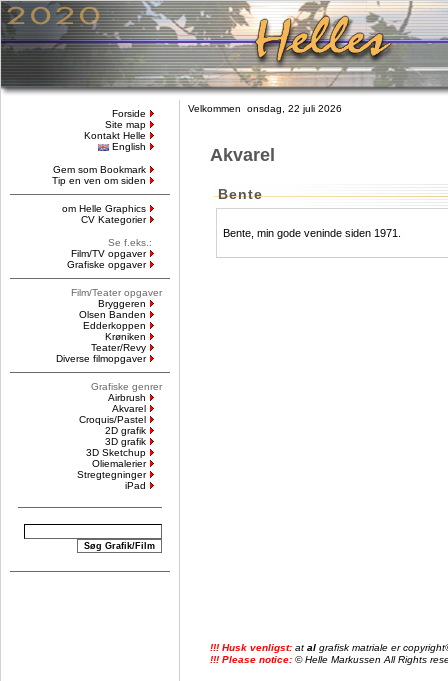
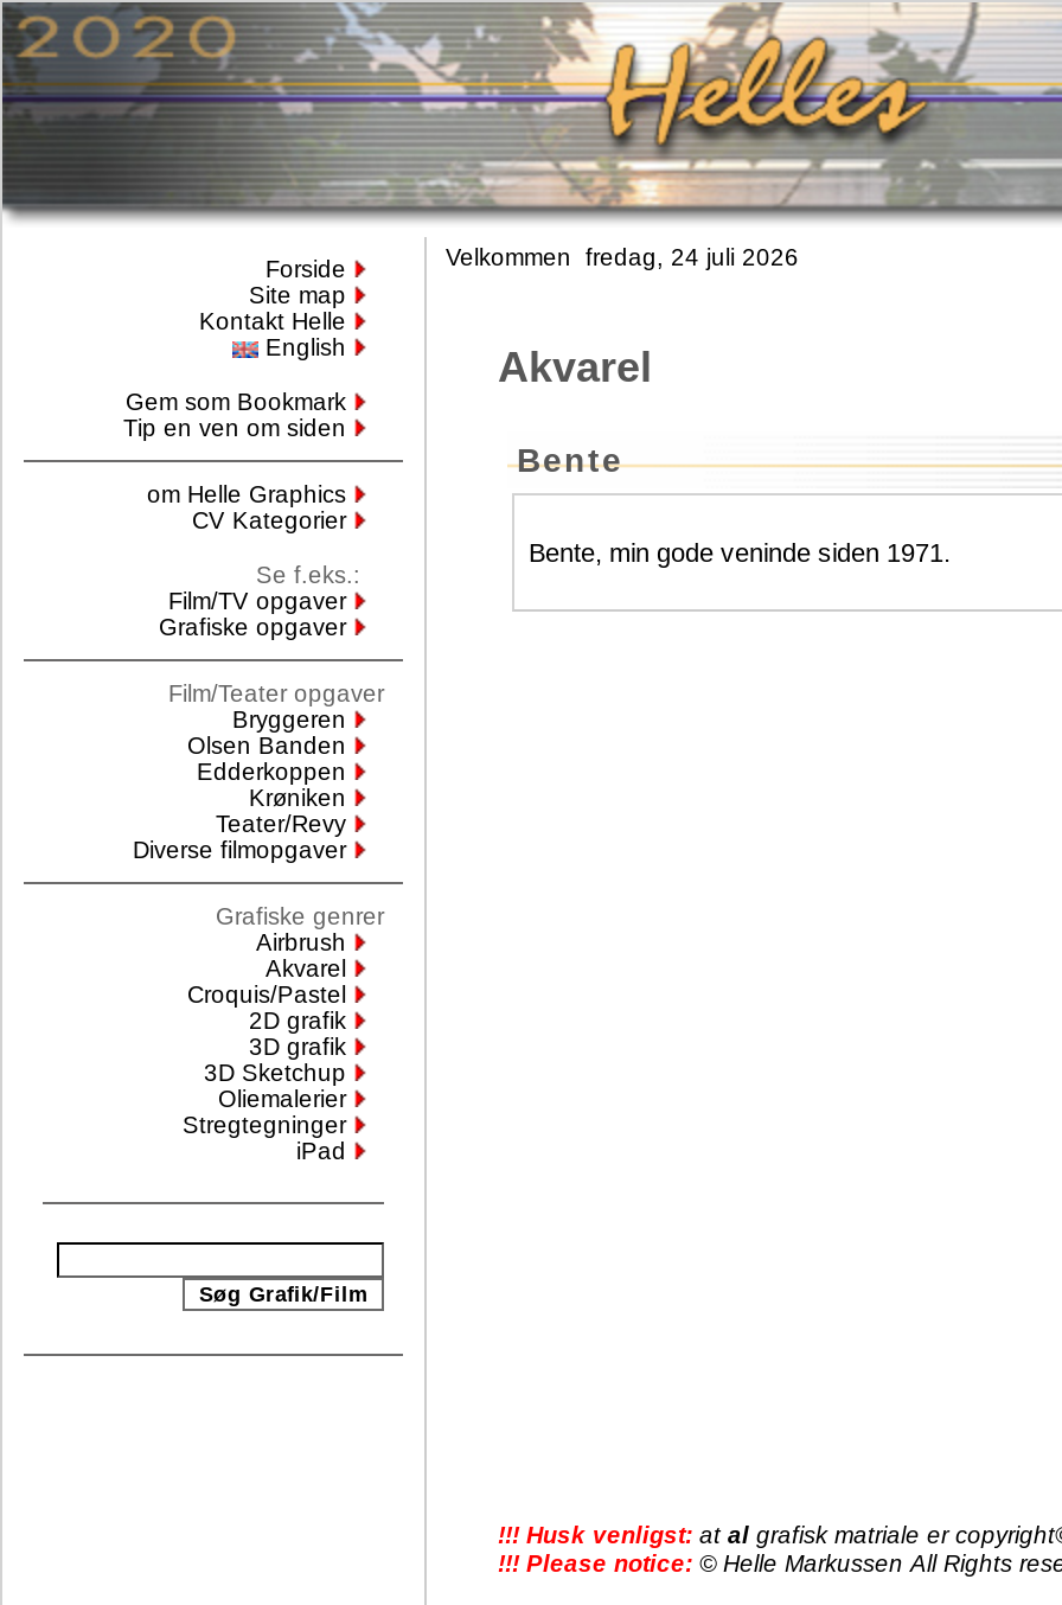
[185,103,342,114] Velkommen onsdag, 22 juli 2026 -> [439,244,799,270] Velkommen fredag, 24 juli 2026

